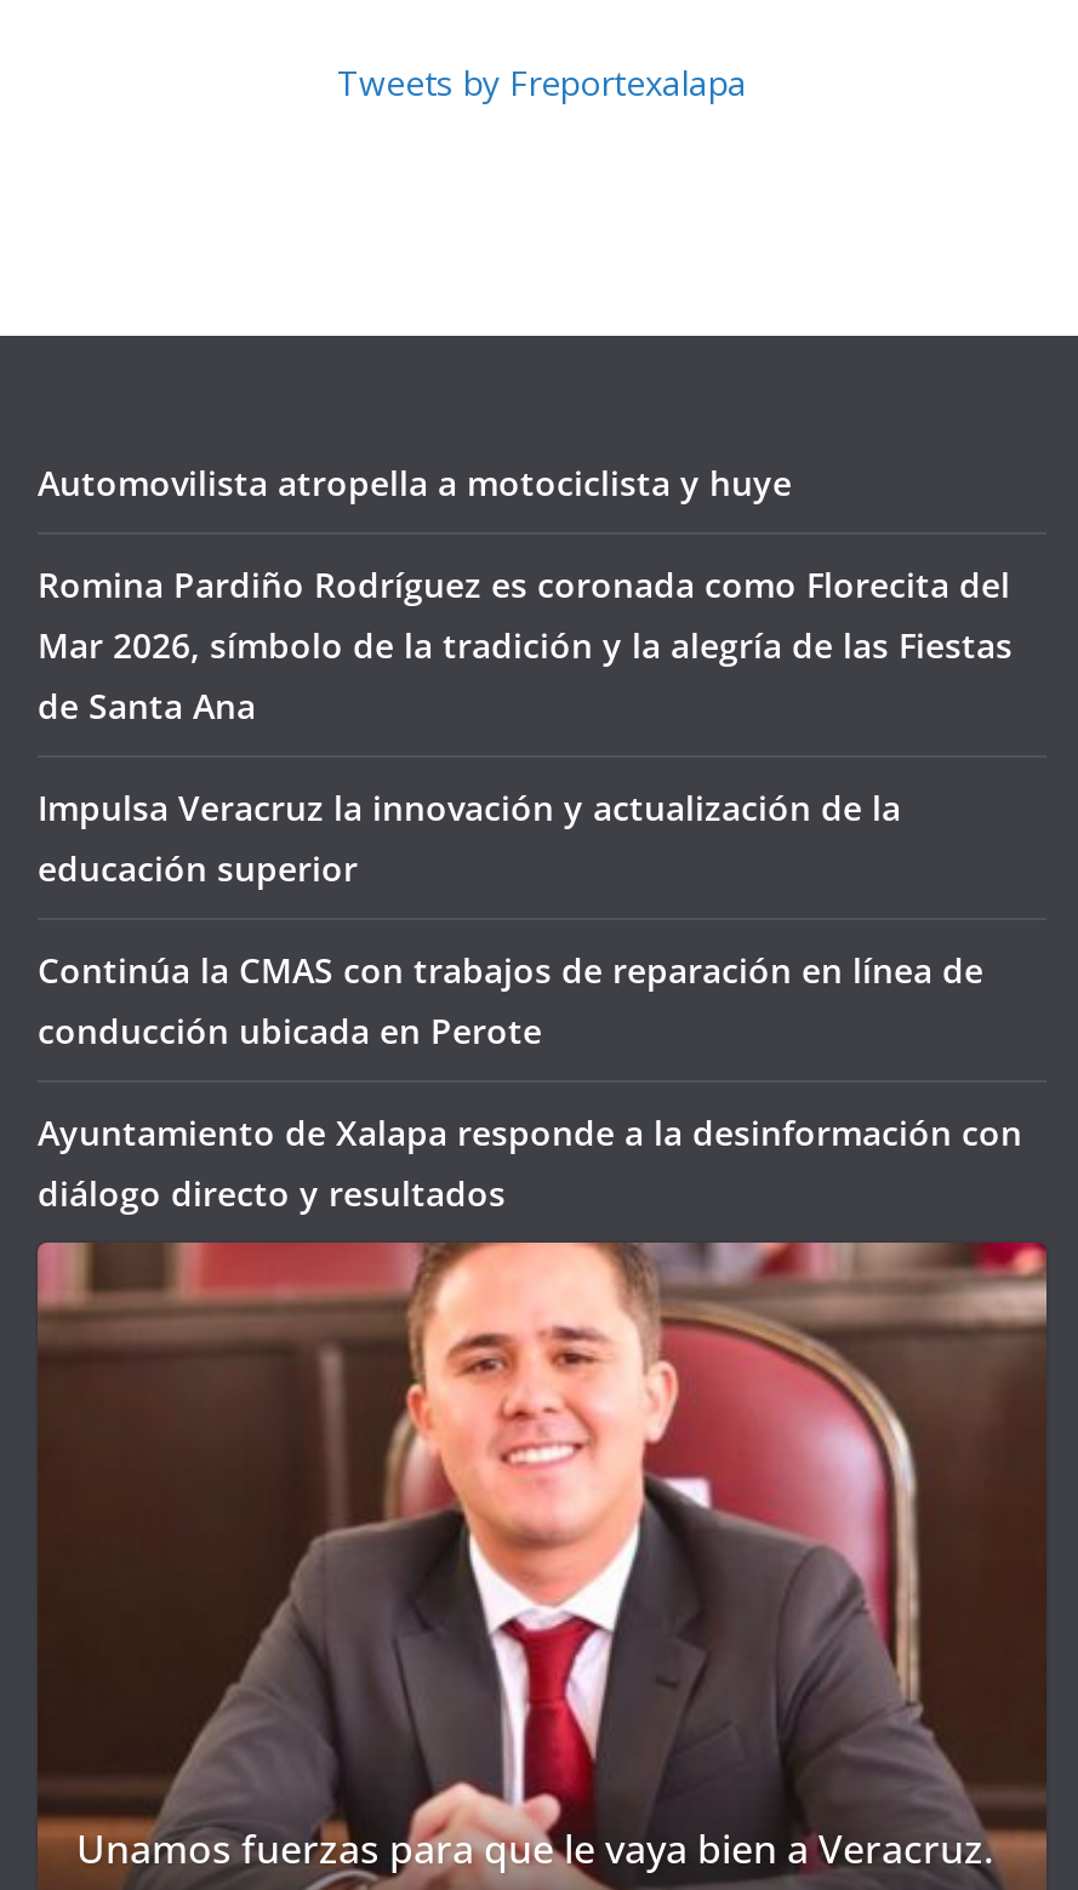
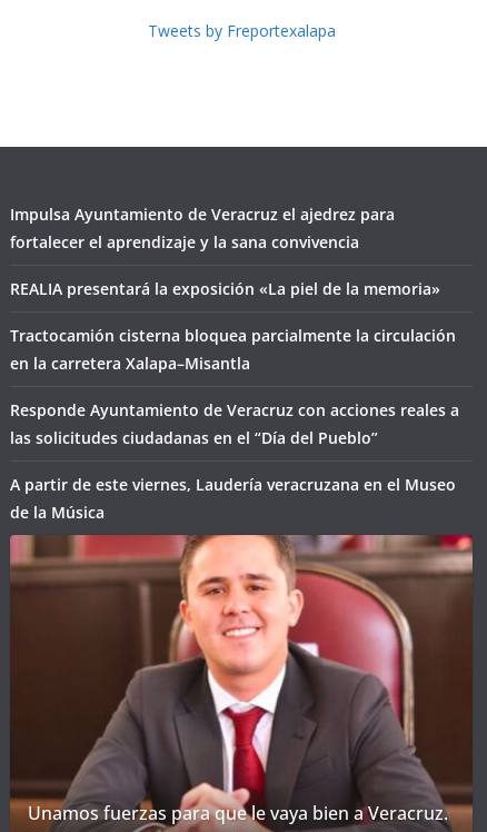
[38,460,792,507] Automovilista atropella a motociclista y huye -> [10,204,395,253] Impulsa Ayuntamiento de Veracruz el ajedrez para | fortalecer el aprendizaje y la sana convivencia
[38,562,1013,730] Romina Pardiño Rodríguez es coronada como Florecita del | Mar 2026, símbolo de la tradición y la alegría de las Fiestas | de Santa Ana -> [10,279,440,300] REALIA presentará la exposición «La piel de la memoria»
[38,785,901,892] Impulsa Veracruz la innovación y actualización de la | educación superior -> [10,325,456,374] Tractocamión cisterna bloquea parcialmente la circulación | en la carretera Xalapa–Misantla
[38,948,983,1054] Continúa la CMAS con trabajos de reparación en línea de | conducción ubicada en Perote -> [10,400,459,449] Responde Ayuntamiento de Veracruz con acciones reales a | las solicitudes ciudadanas en el “Día del Pueblo”
[38,1110,1022,1217] Ayuntamiento de Xalapa responde a la desinformación con | diálogo directo y resultados -> [10,474,456,523] A partir de este viernes, Laudería veracruzana en el Museo | de la Música

